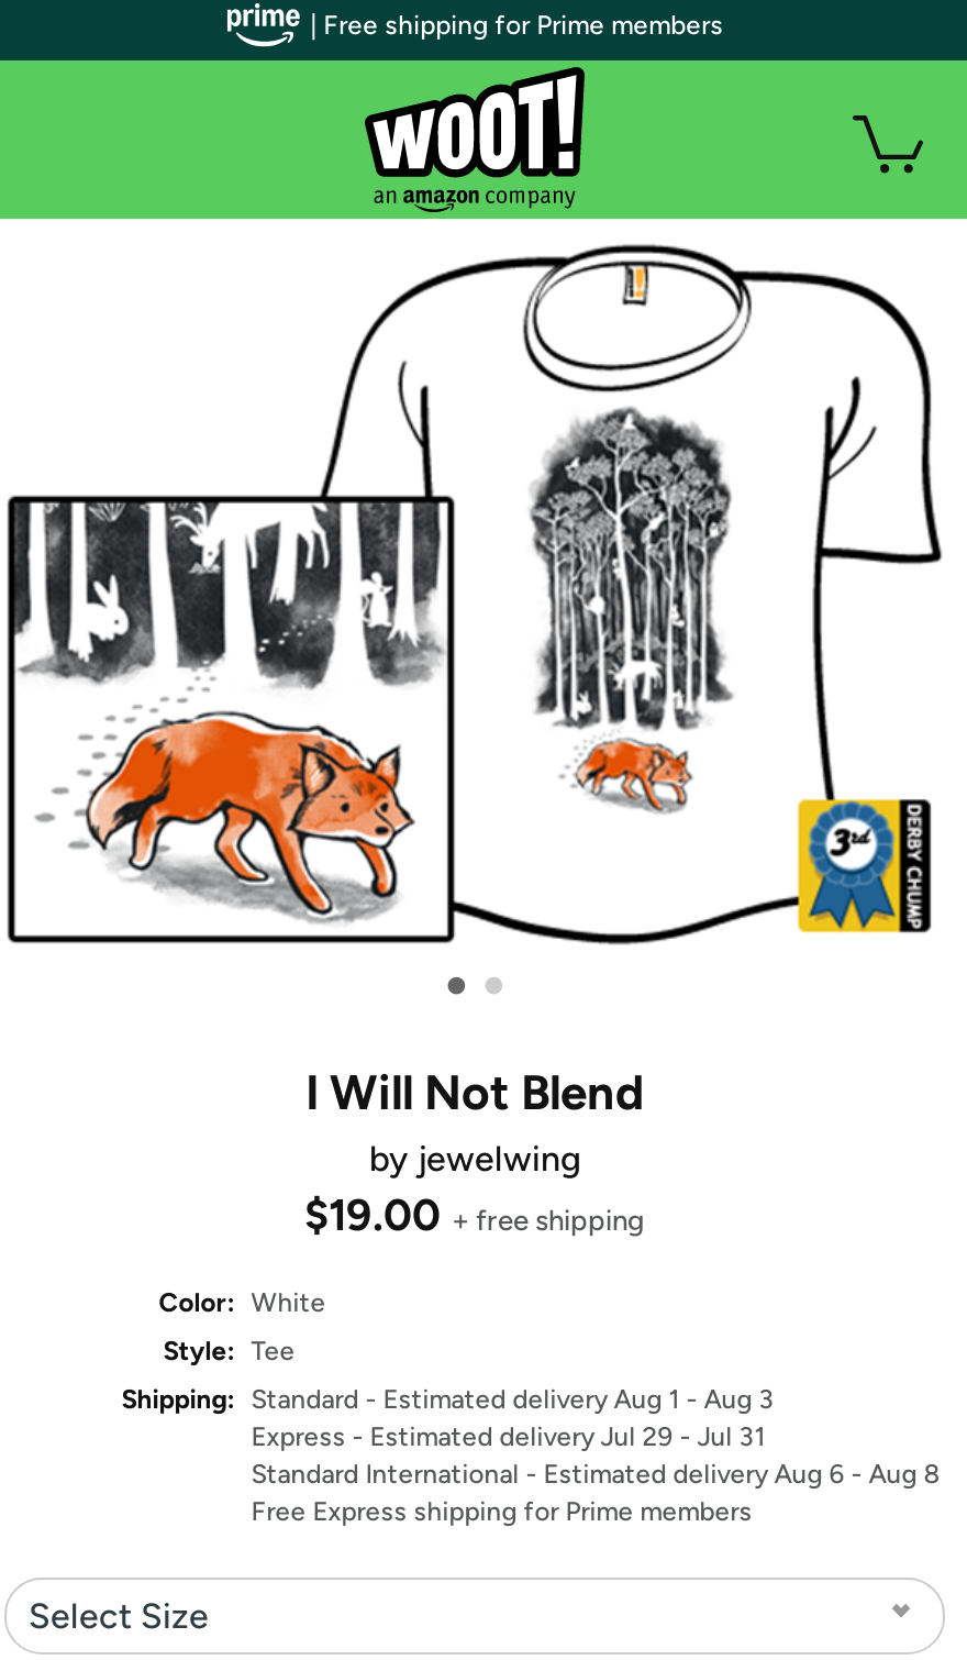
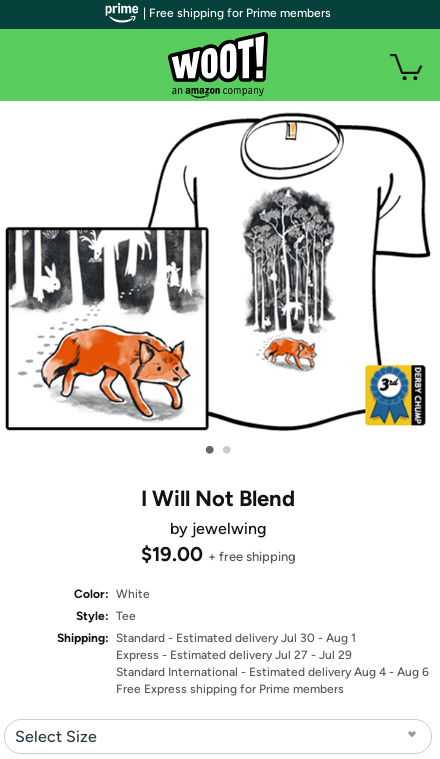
[121,1384,774,1415] Shipping: Standard - Estimated delivery Aug 1 - Aug 3 -> [57,631,356,645] Shipping: Standard - Estimated delivery Jul 30 - Aug 1
[251,1421,765,1452] Express - Estimated delivery Jul 29 - Jul 31 -> [116,648,352,662] Express - Estimated delivery Jul 27 - Jul 29
[251,1459,939,1490] Standard International - Estimated delivery Aug 6 - Aug 8 -> [116,665,429,679] Standard International - Estimated delivery Aug 4 - Aug 6

